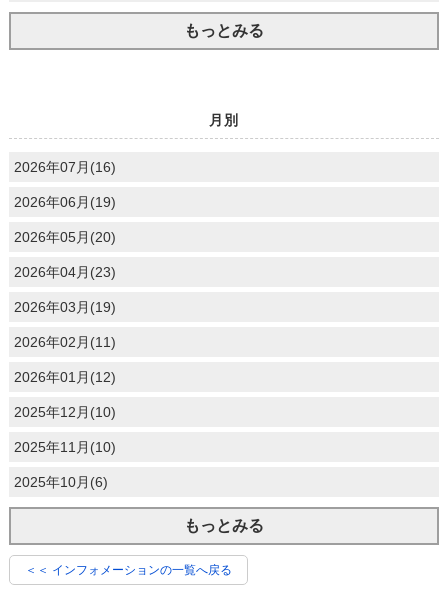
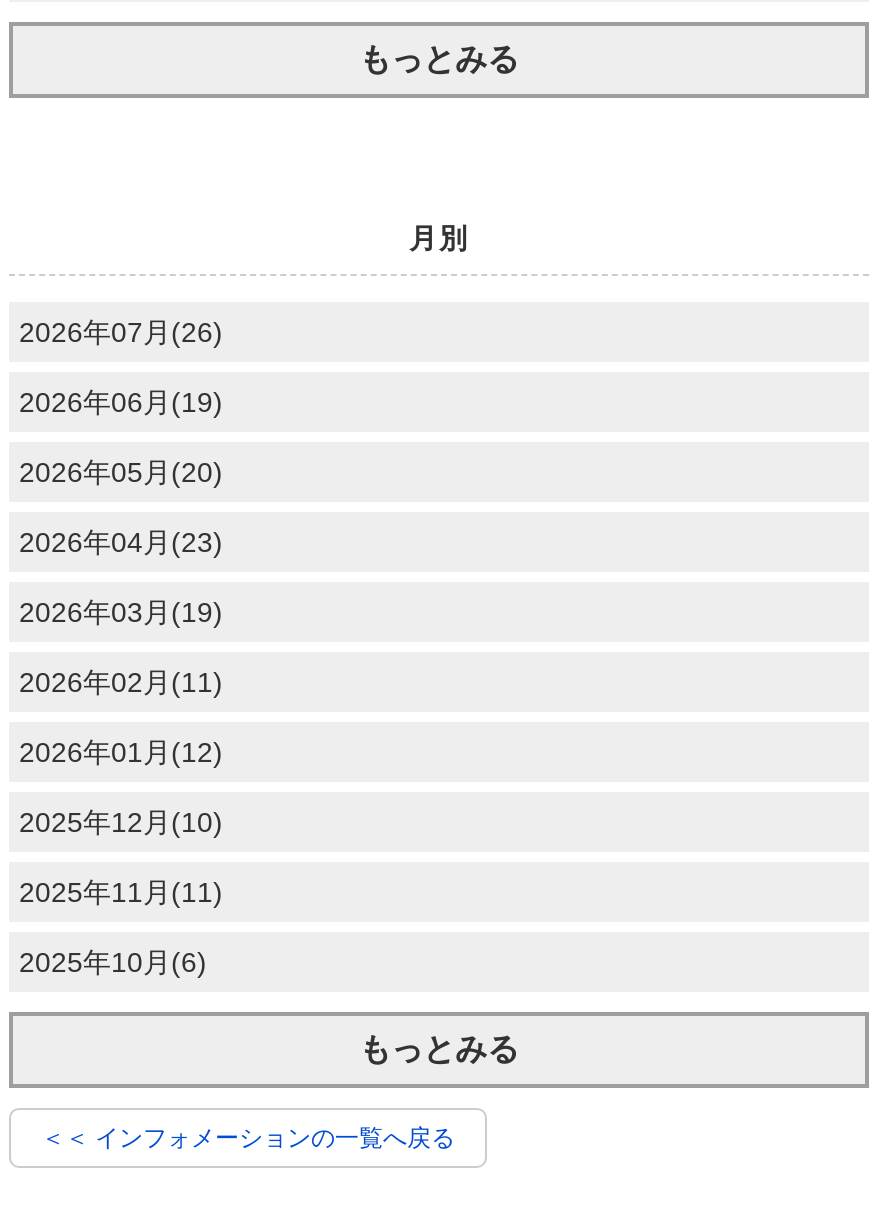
[14,158,116,174] 2026年07月(16) -> [19,315,223,347] 2026年07月(26)
[14,438,116,454] 2025年11月(10) -> [19,875,223,907] 2025年11月(11)

